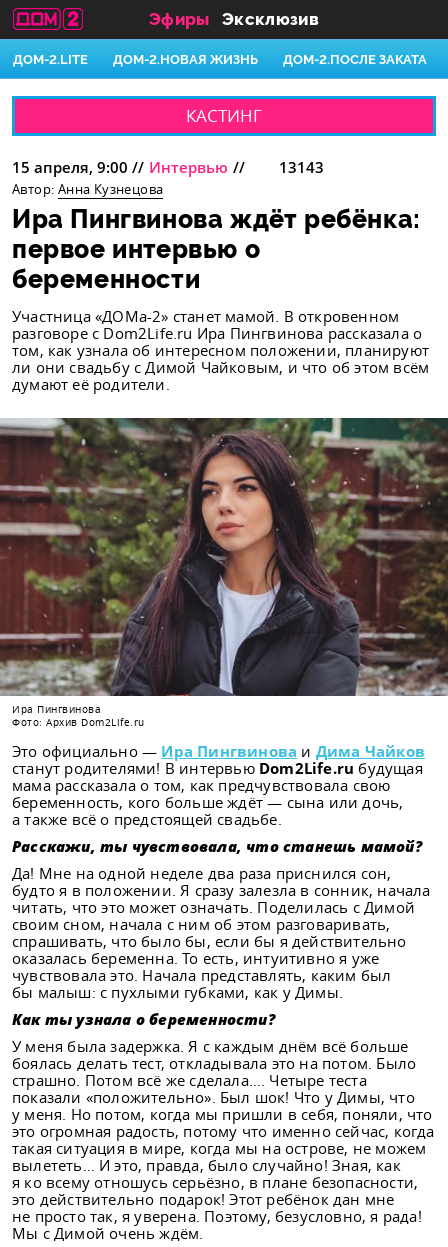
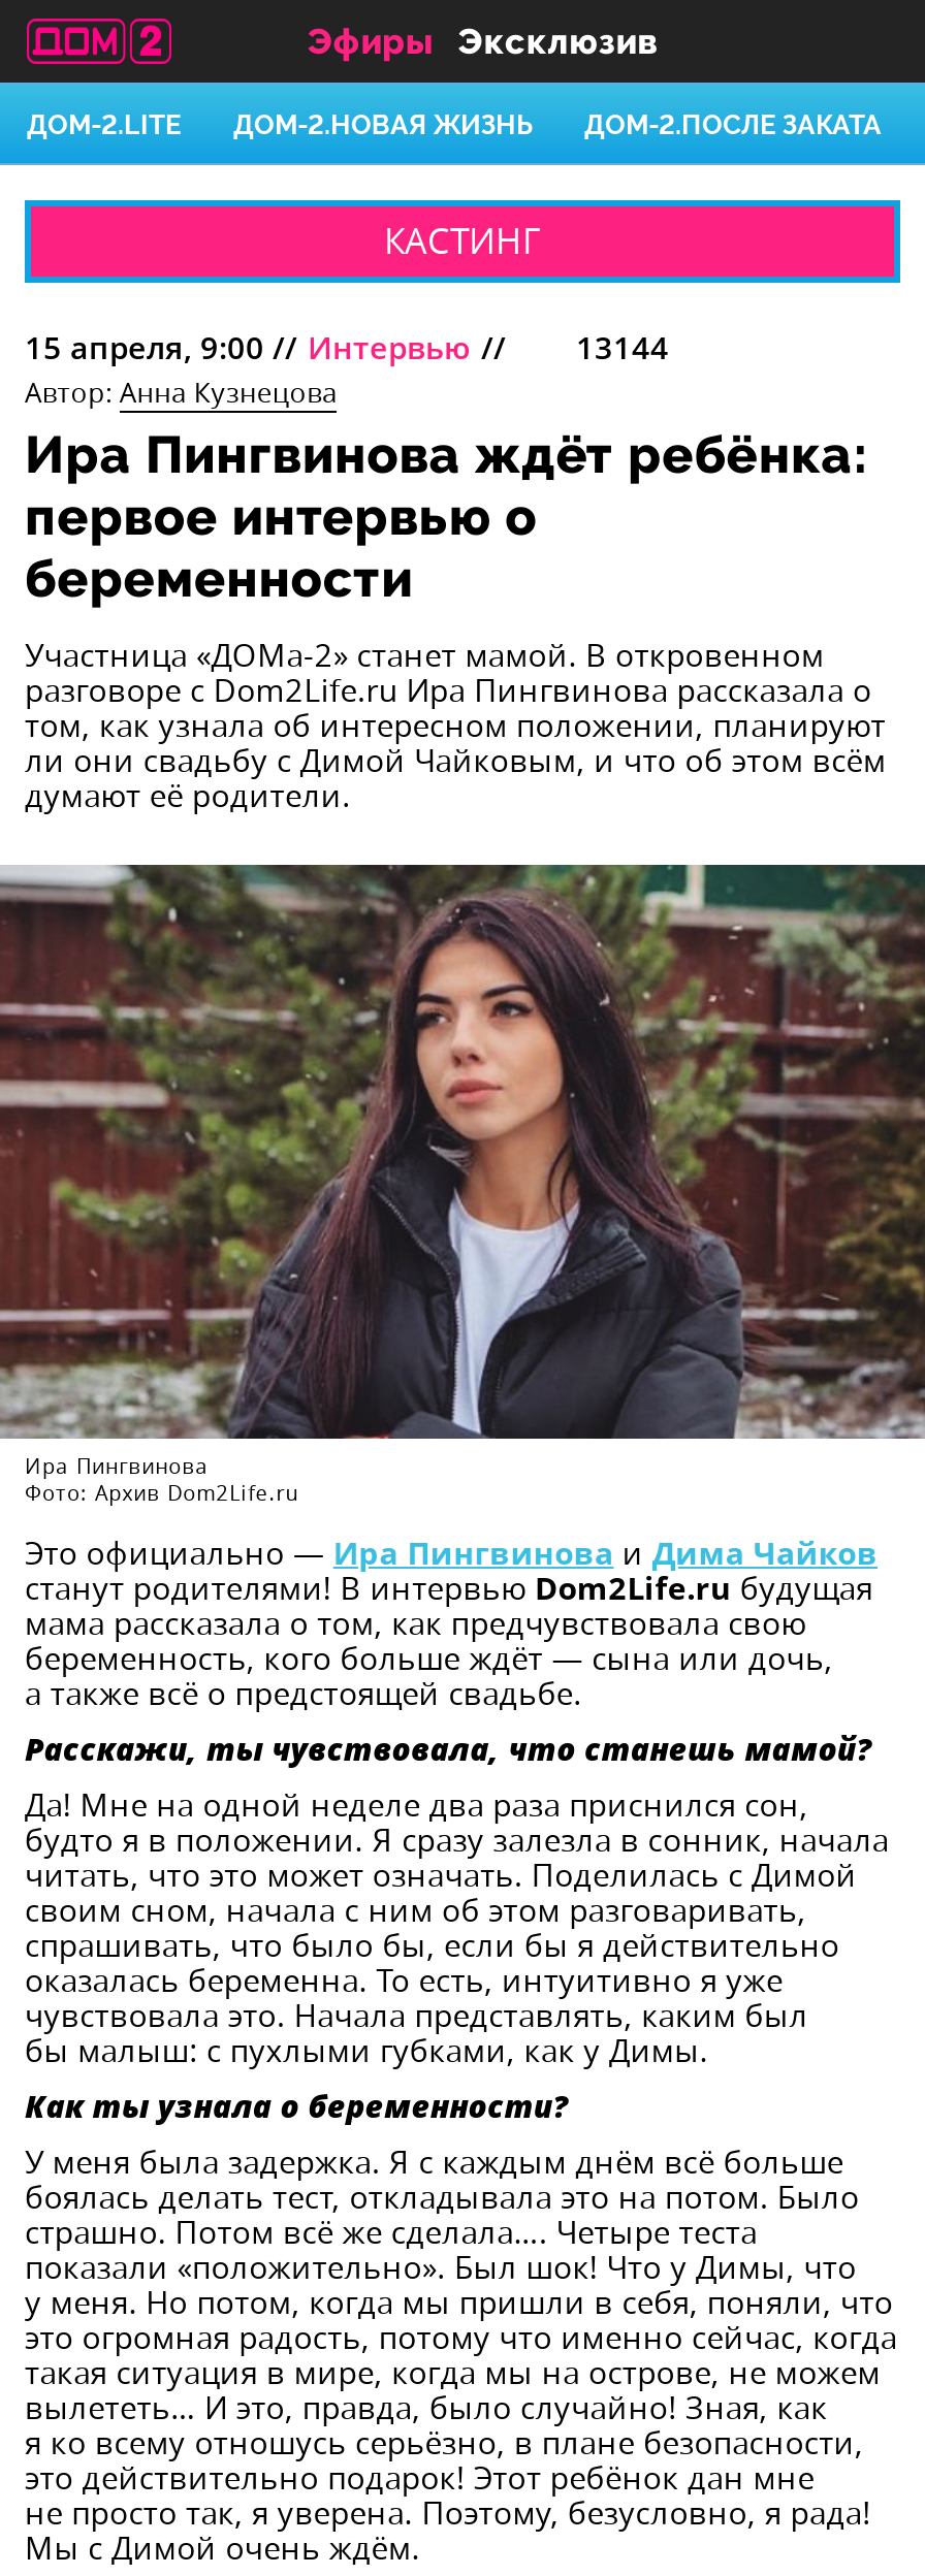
[12,157,324,177] 15 апреля, 9:00 // Интервью // 13143 -> [25,326,669,367] 15 апреля, 9:00 // Интервью // 13144

